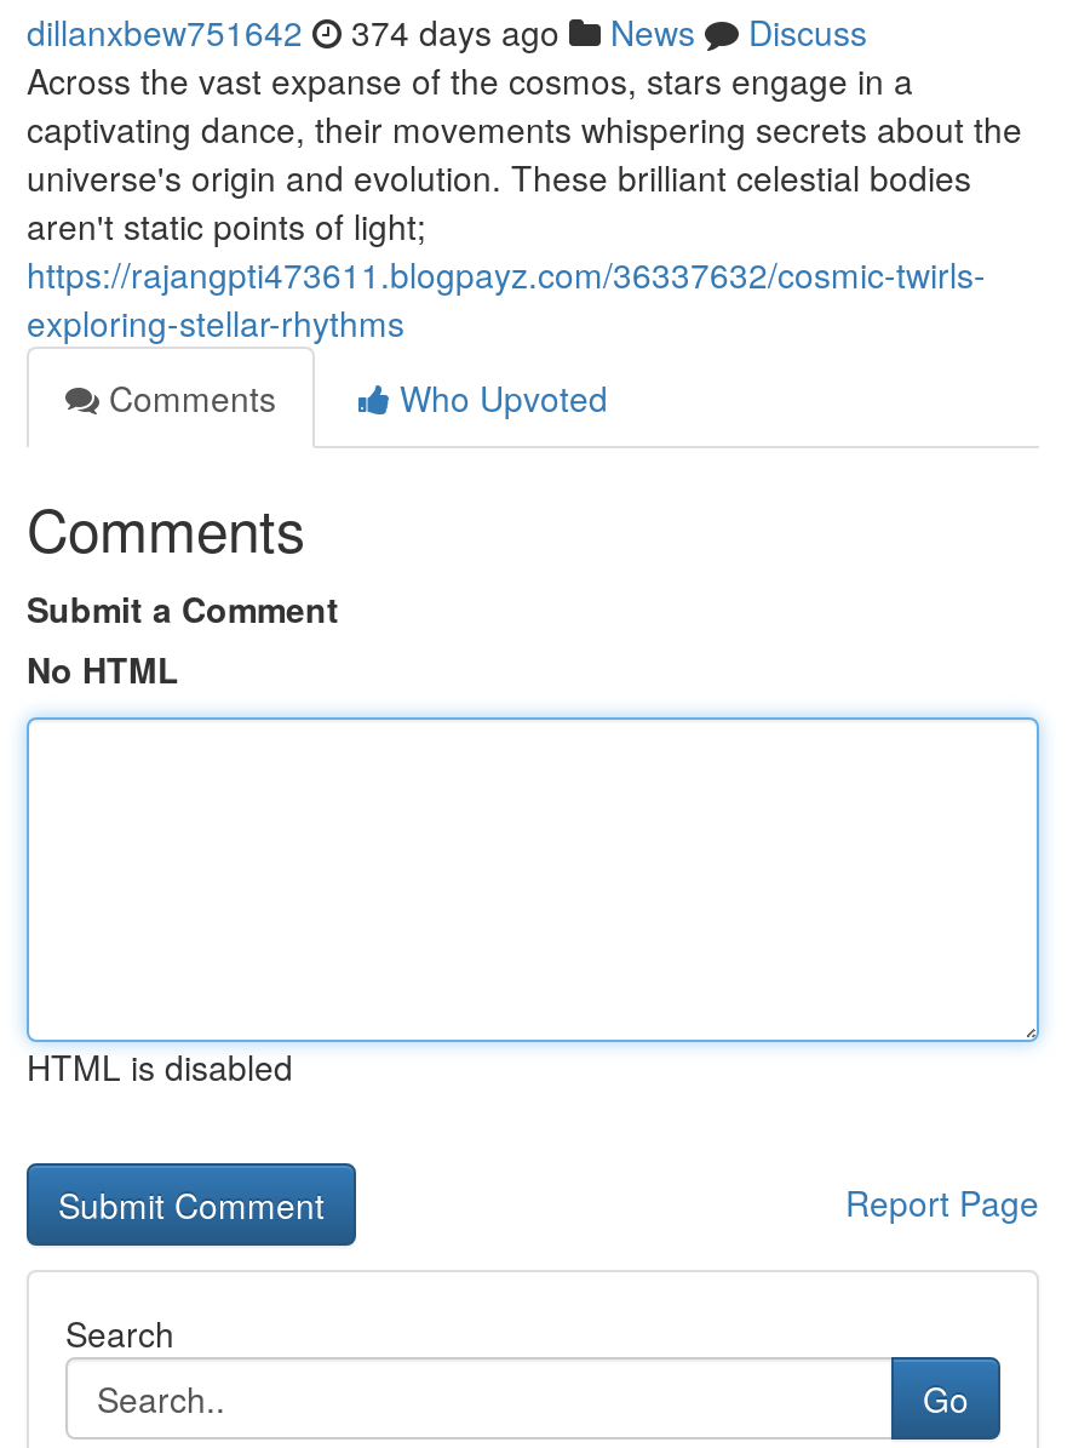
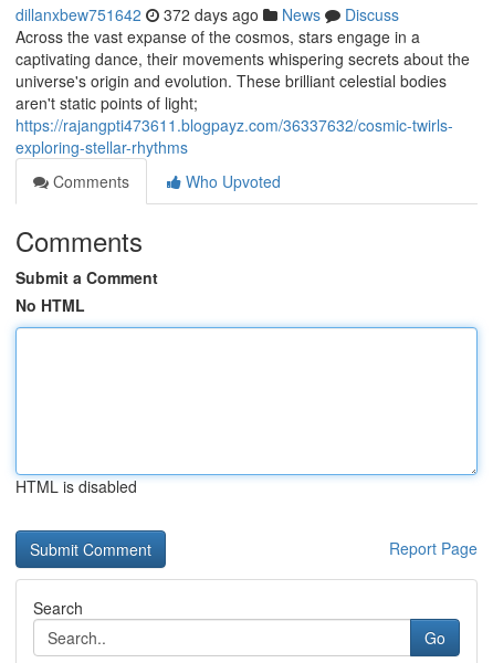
[27,7,867,56] dillanxbew751642 374 days ago News Discuss -> [15,3,399,25] dillanxbew751642 372 days ago News Discuss

